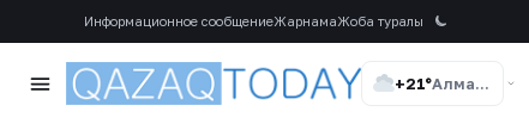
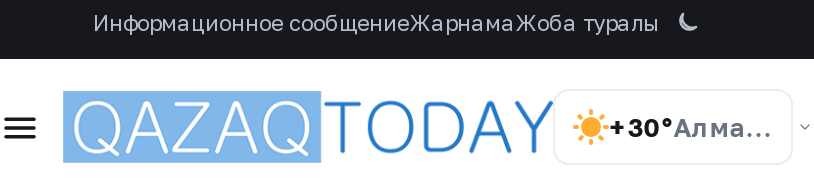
[395,73,432,92] +21° -> [609,110,673,142] +30°

